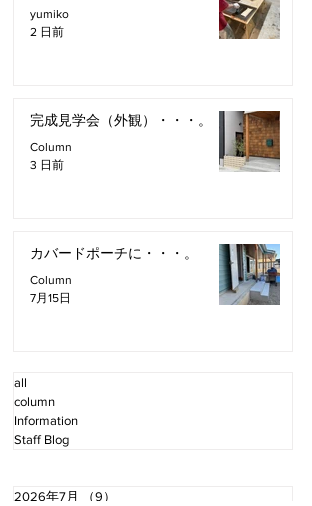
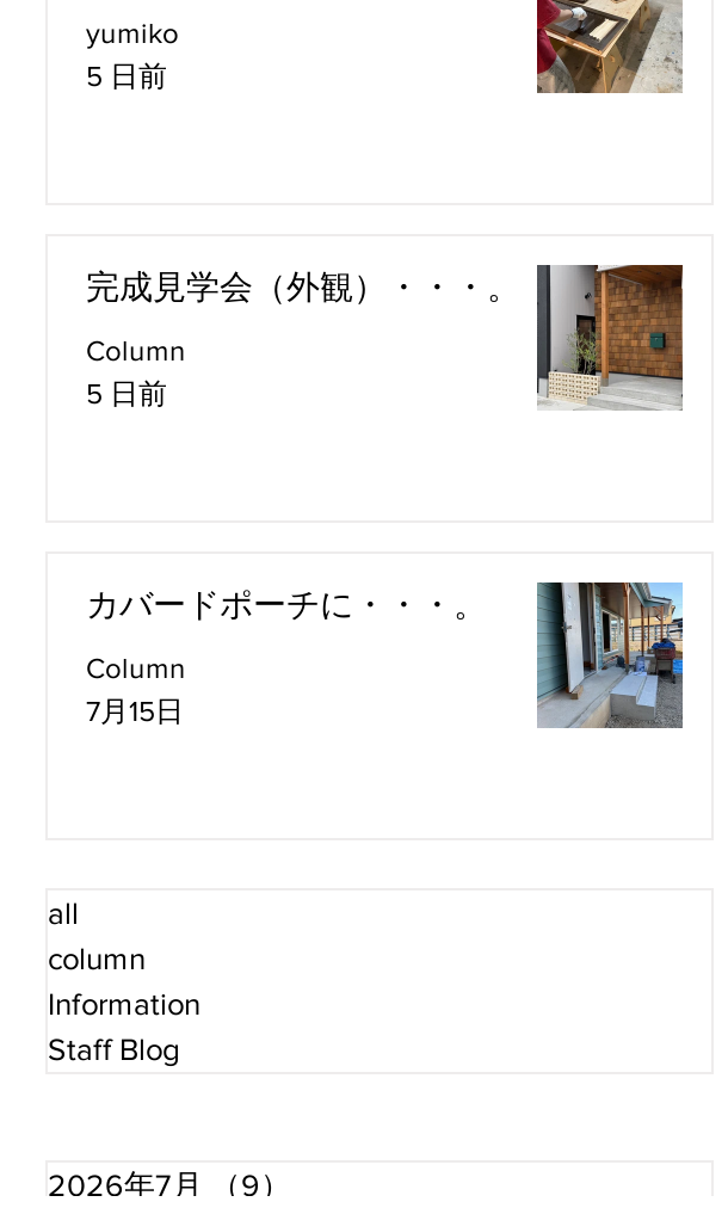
[30,25,64,39] 2 日前 -> [86,59,167,93] 5 日前
[30,158,64,172] 3 日前 -> [86,377,167,410] 5 日前

